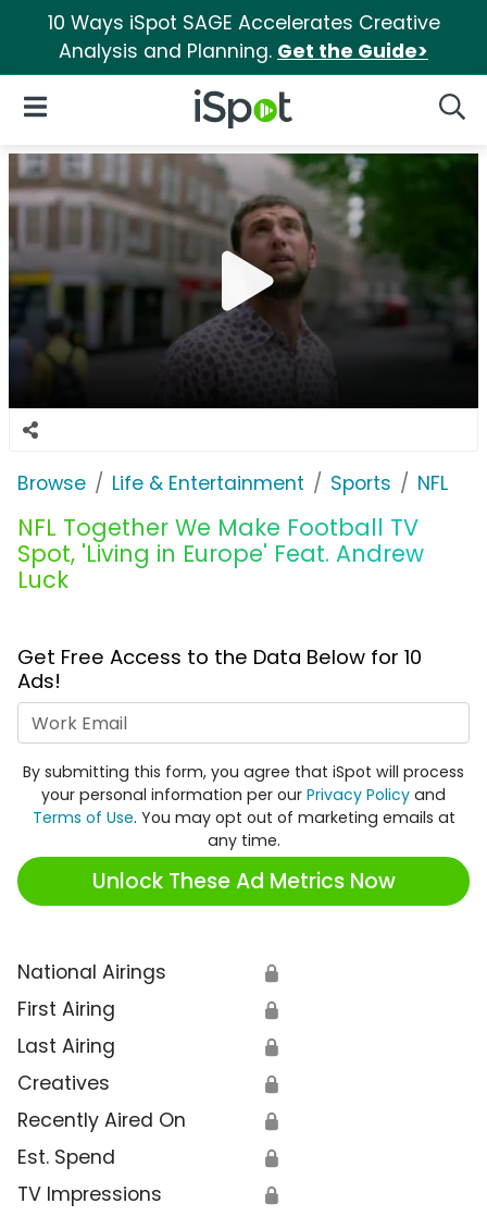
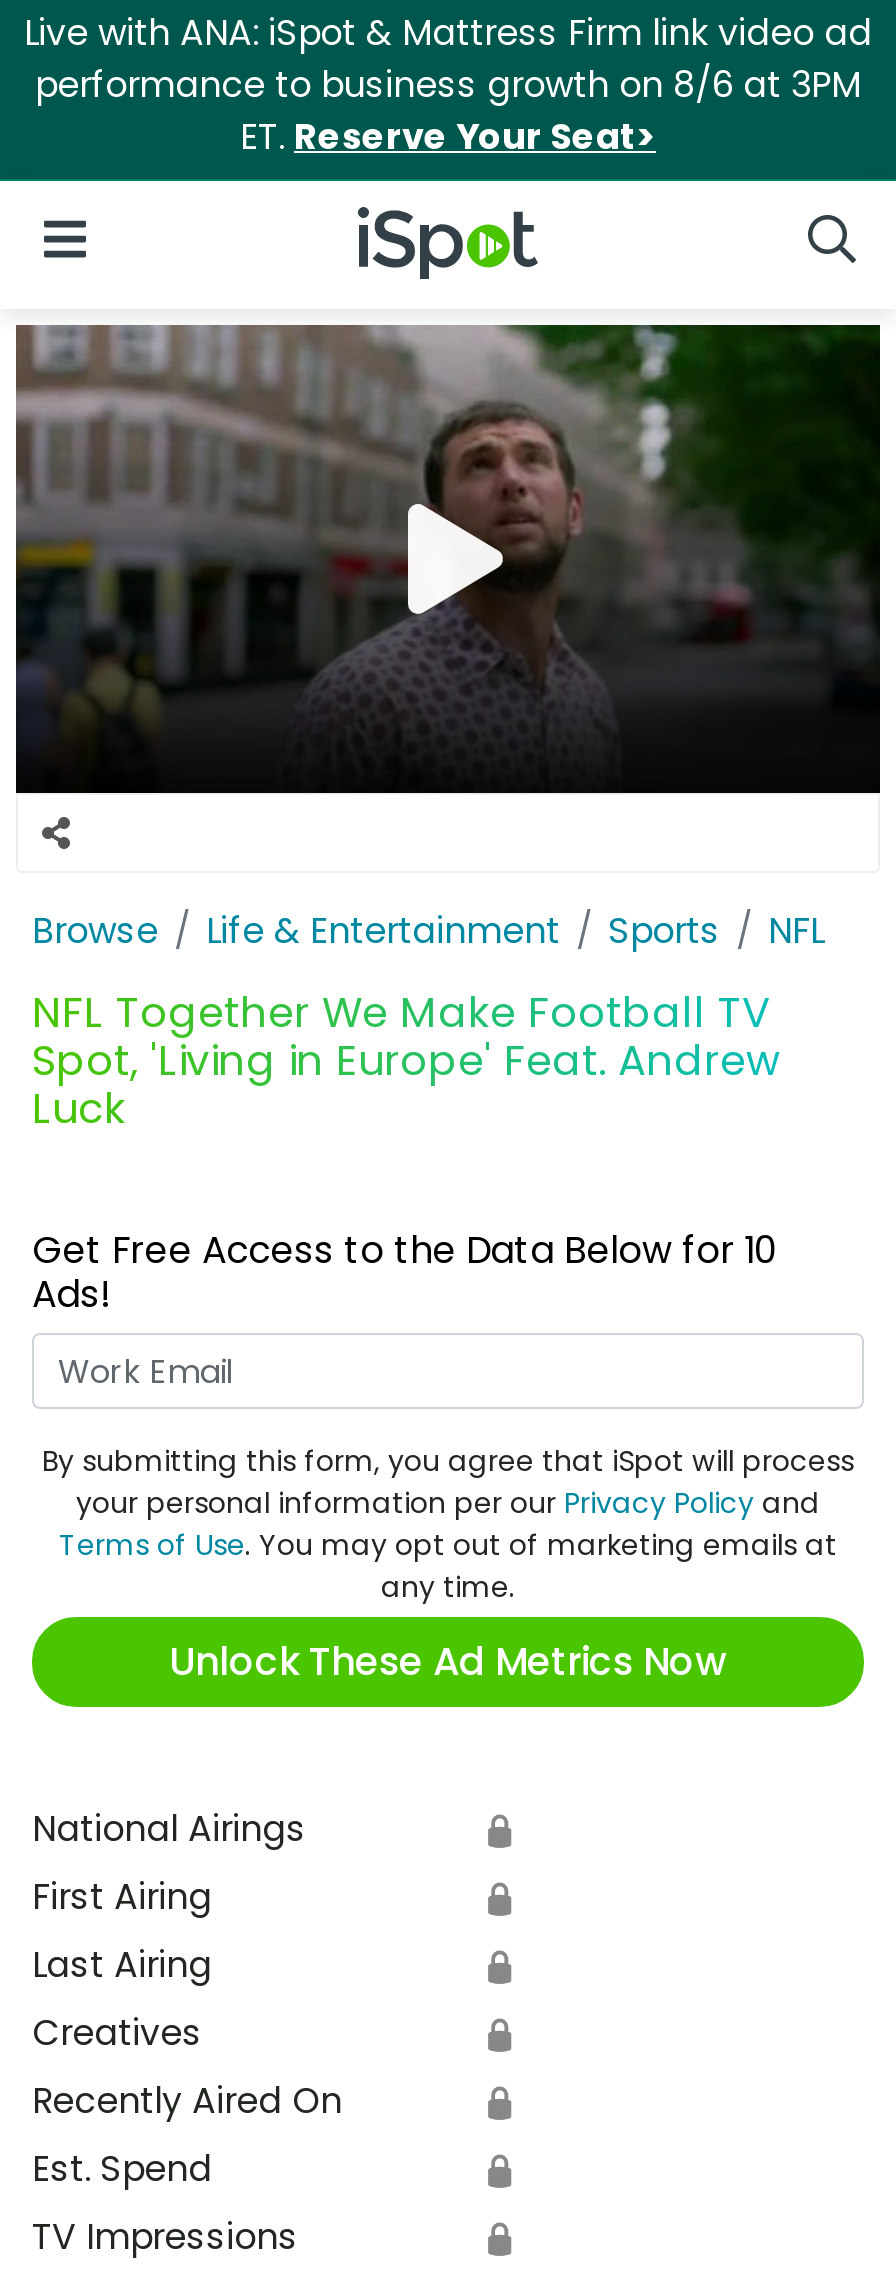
[47,10,440,64] 10 Ways iSpot SAGE Accelerates Creative | Analysis and Planning. Get the Guide> -> [24,9,872,161] Live with ANA: iSpot & Mattress Firm link video ad | performance to business growth on 8/6 at 3PM | ET. Reserve Your Seat>

